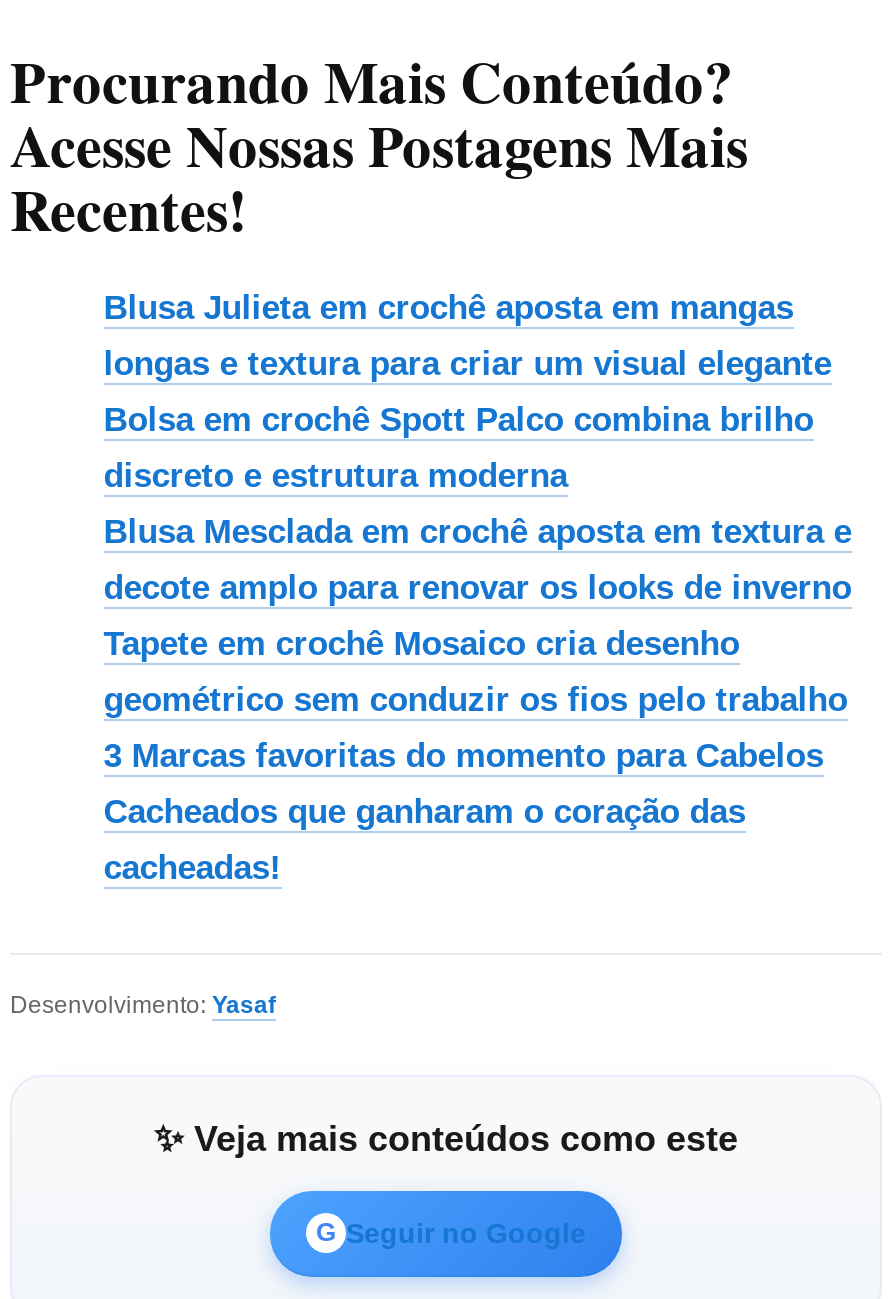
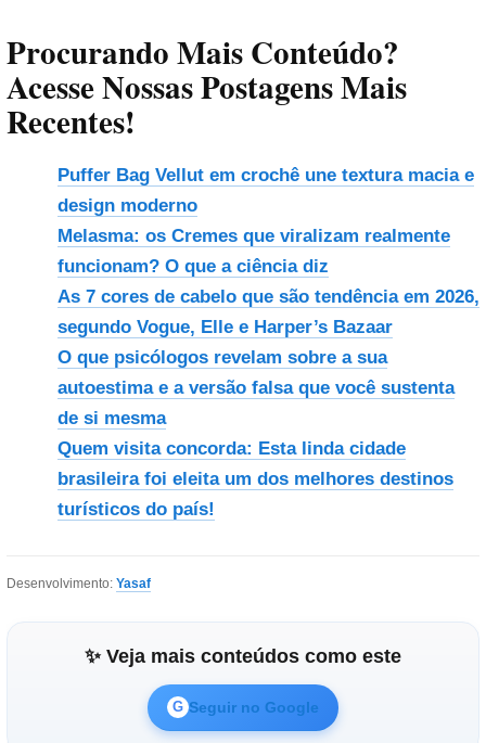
[103,289,851,887] Blusa Julieta em crochê aposta em mangas | longas e textura para criar um visual elegante | Bolsa em crochê Spott Palco combina brilho | discreto e estrutura moderna | Blusa Mesclada em crochê aposta em textura e | decote amplo para renovar os looks de inverno | Tapete em crochê Mosaico cria desenho | geométrico sem conduzir os fios pelo trabalho | 3 Marcas favoritas do momento para Cabelos | Cacheados que ganharam o coração das | cacheadas! -> [57,165,479,520] Puffer Bag Vellut em crochê une textura macia e | design moderno | Melasma: os Cremes que viralizam realmente | funcionam? O que a ciência diz | As 7 cores de cabelo que são tendência em 2026, | segundo Vogue, Elle e Harper’s Bazaar | O que psicólogos revelam sobre a sua | autoestima e a versão falsa que você sustenta | de si mesma | Quem visita concorda: Esta linda cidade | brasileira foi eleita um dos melhores destinos | turísticos do país!

